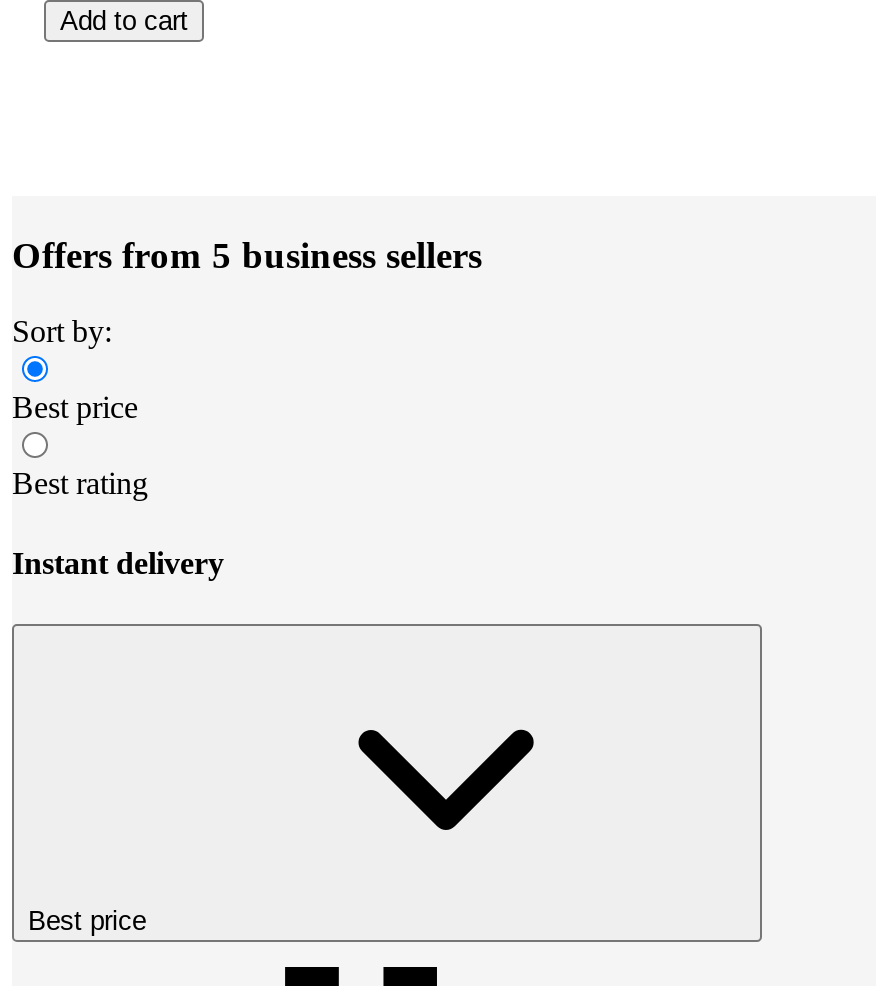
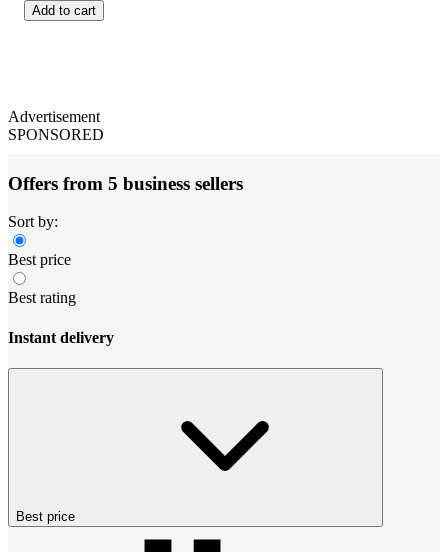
none -> [8,108,104,143] Advertisement | SPONSORED

